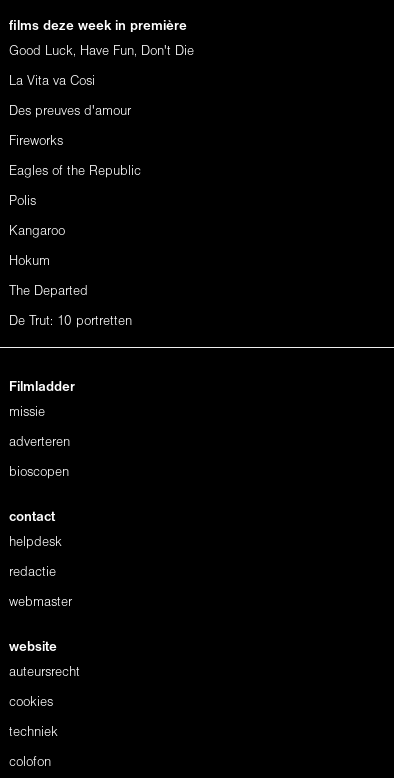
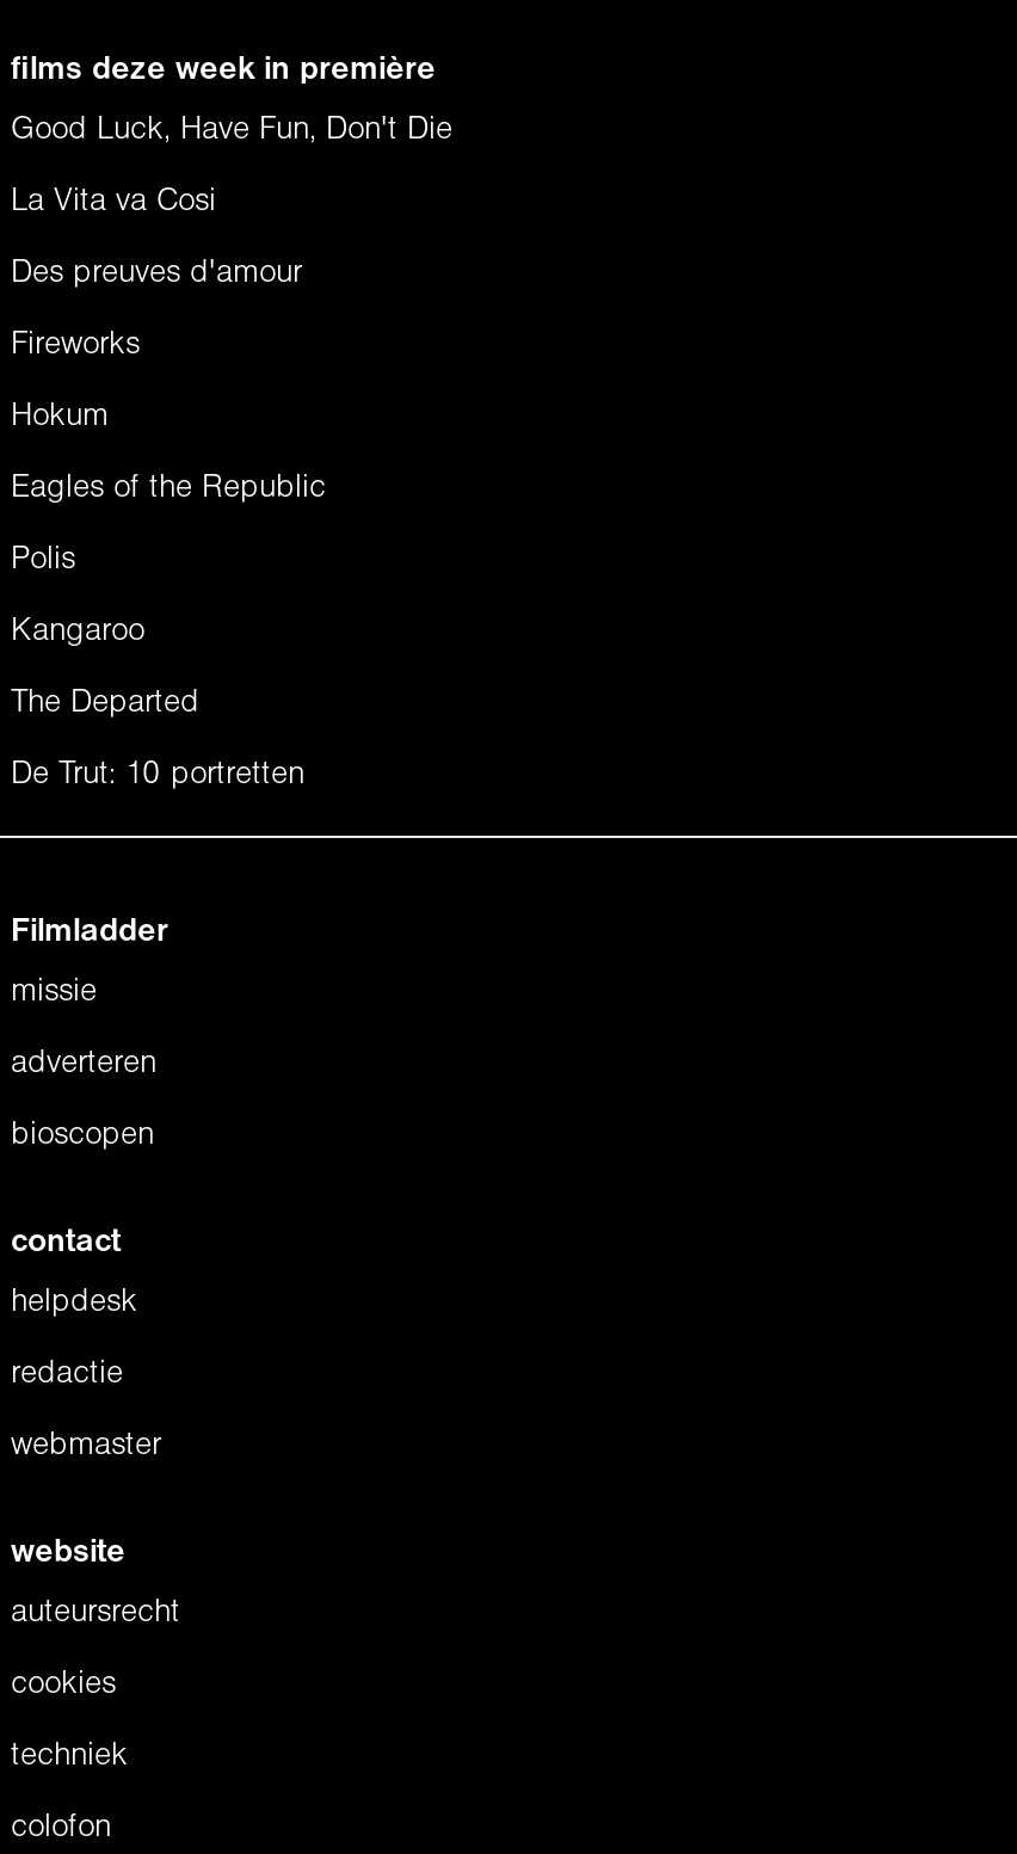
moved [9,166,141,237] -> [11,475,326,645]: Eagles of the Republic | Polis | Kangaroo
moved [9,256,50,267] -> [11,404,109,430]: Hokum

